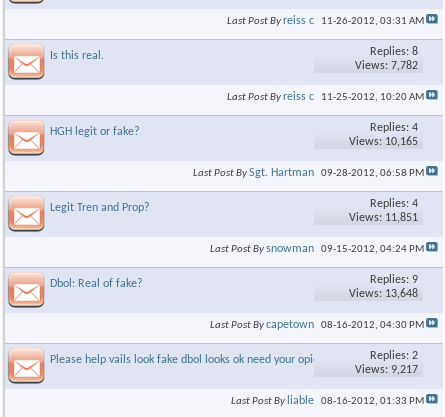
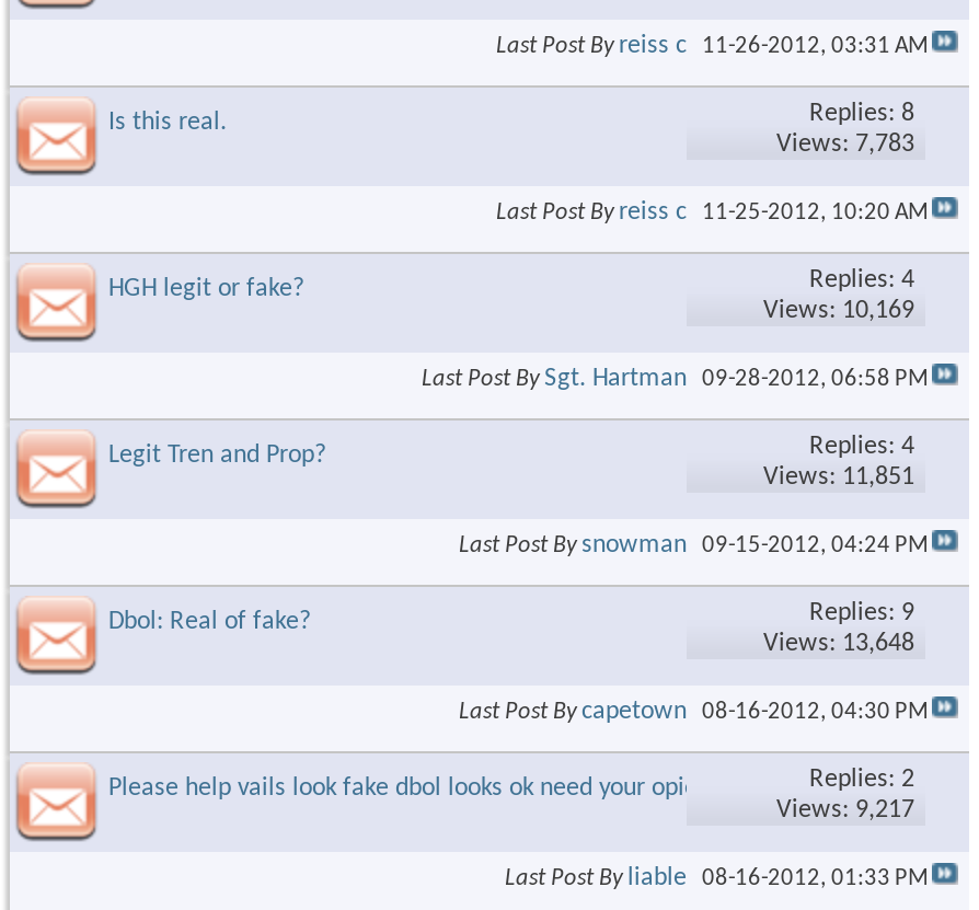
[355,60,418,72] Views: 7,782 -> [776,131,914,158] Views: 7,783
[349,136,418,148] Views: 10,165 -> [763,298,914,324] Views: 10,169

